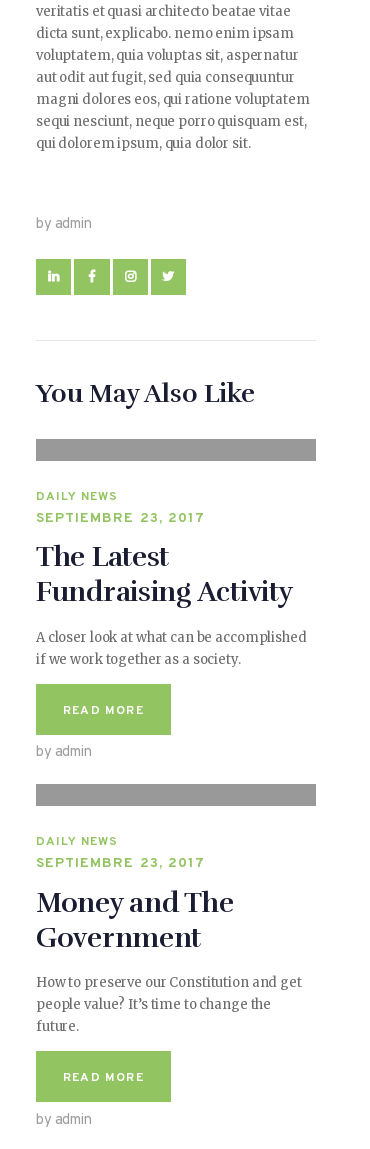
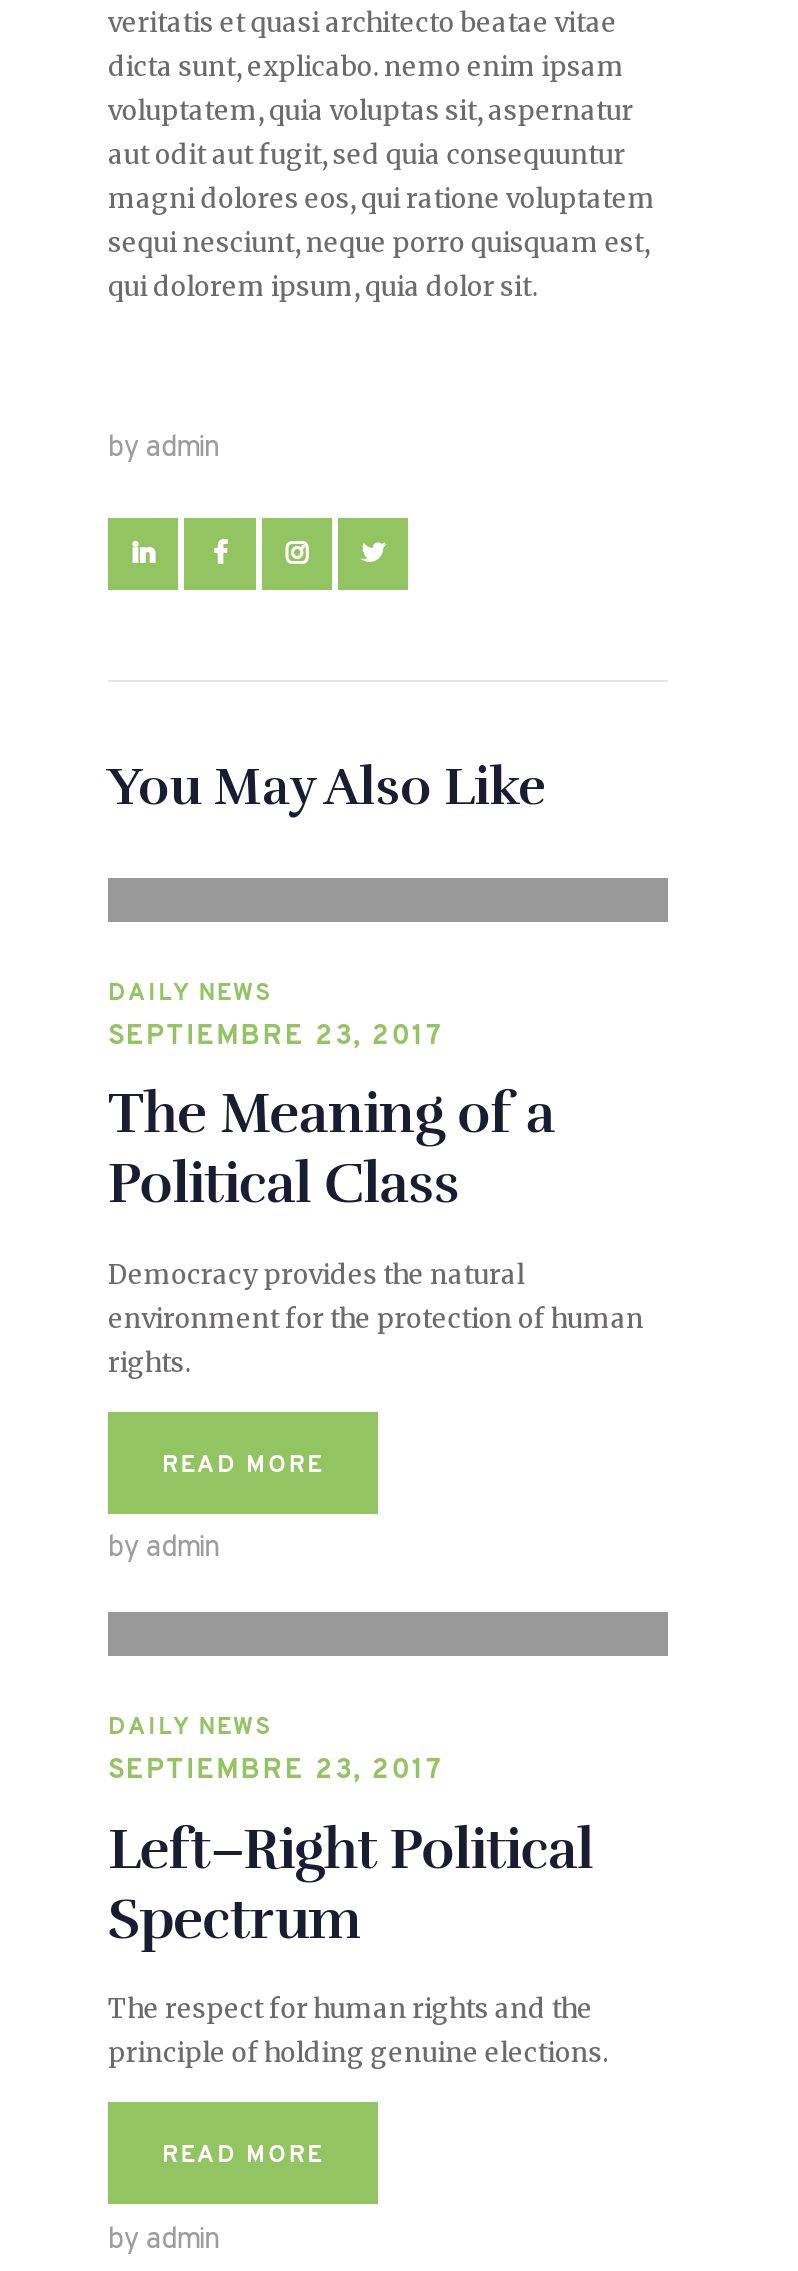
[36,540,292,609] The Latest | Fundraising Activity -> [108,1081,555,1219] The Meaning of a | Political Class
[36,629,307,668] A closer look at what can be accomplished | if we work together as a society. -> [108,1257,644,1379] Democracy provides the natural | environment for the protection of human | rights.
moved [36,703,205,872] -> [108,1449,446,1789]: READ MORE | by admin | DAILY NEWS | SEPTIEMBRE 23, 2017
[36,886,233,955] Money and The | Government -> [108,1815,593,1953] Left–Right Political | Spectrum
[36,974,302,1035] How to preserve our Constitution and get | people value? It’s time to change the | future. -> [108,1992,608,2070] The respect for human rights and the | principle of holding genuine elections.

